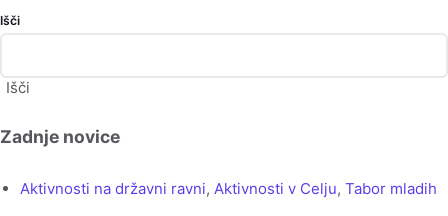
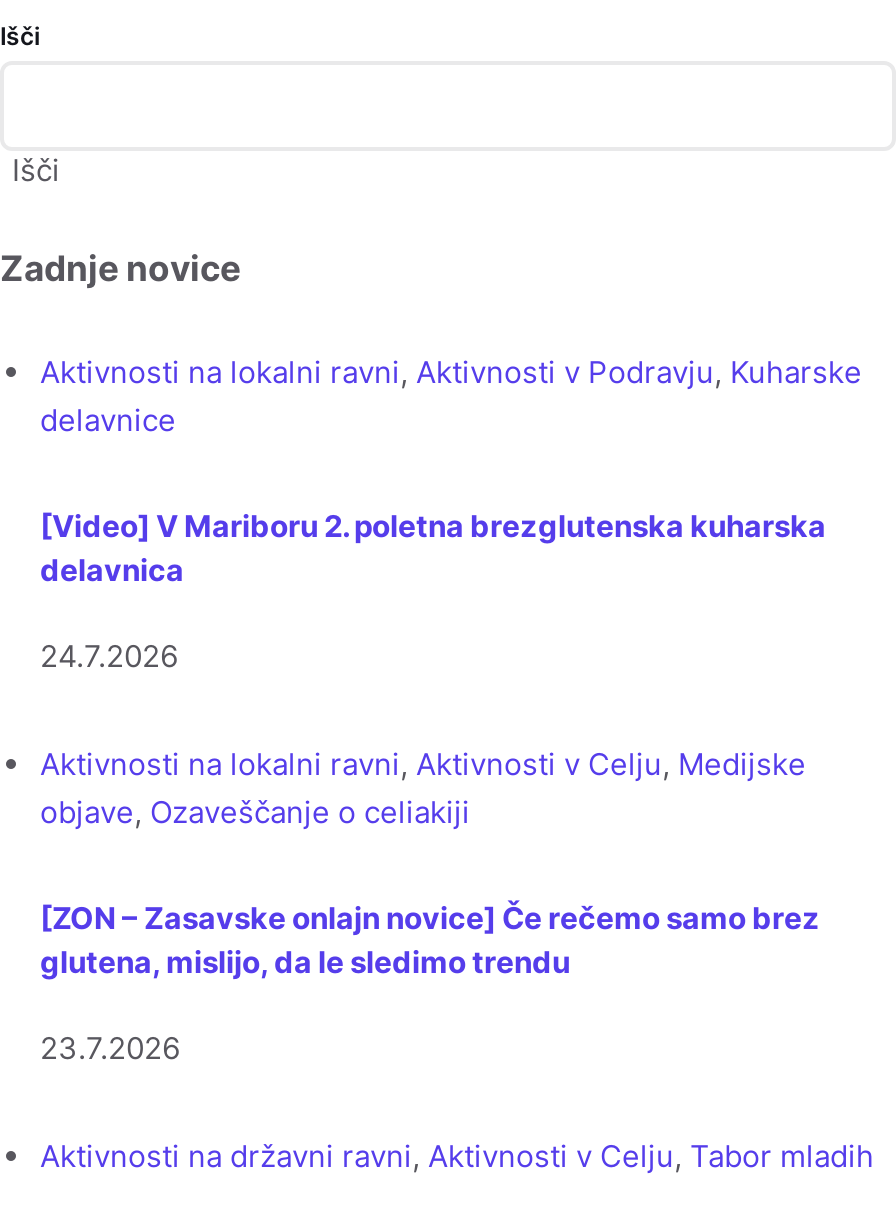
none -> [40,353,862,1067] Aktivnosti na lokalni ravni, Aktivnosti v Podravju, Kuharske | delavnice | [Video] V Mariboru 2. poletna brezglutenska kuharska | delavnica | 24.7.2026 | Aktivnosti na lokalni ravni, Aktivnosti v Celju, Medijske | objave, Ozaveščanje o celiakiji | [ZON – Zasavske onlajn novice] Če rečemo samo brez | glutena, mislijo, da le sledimo trendu | 23.7.2026

